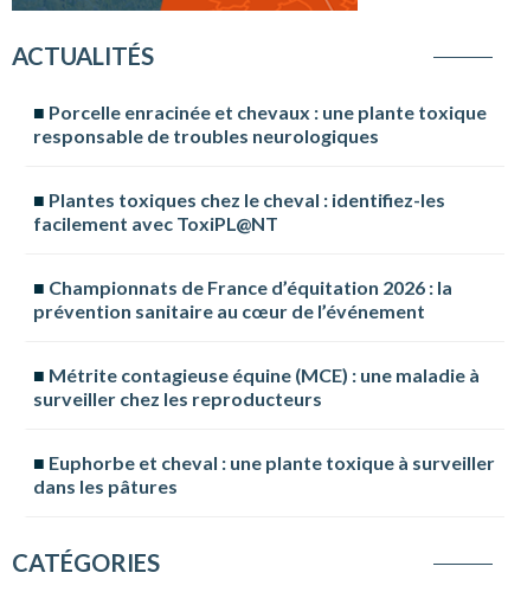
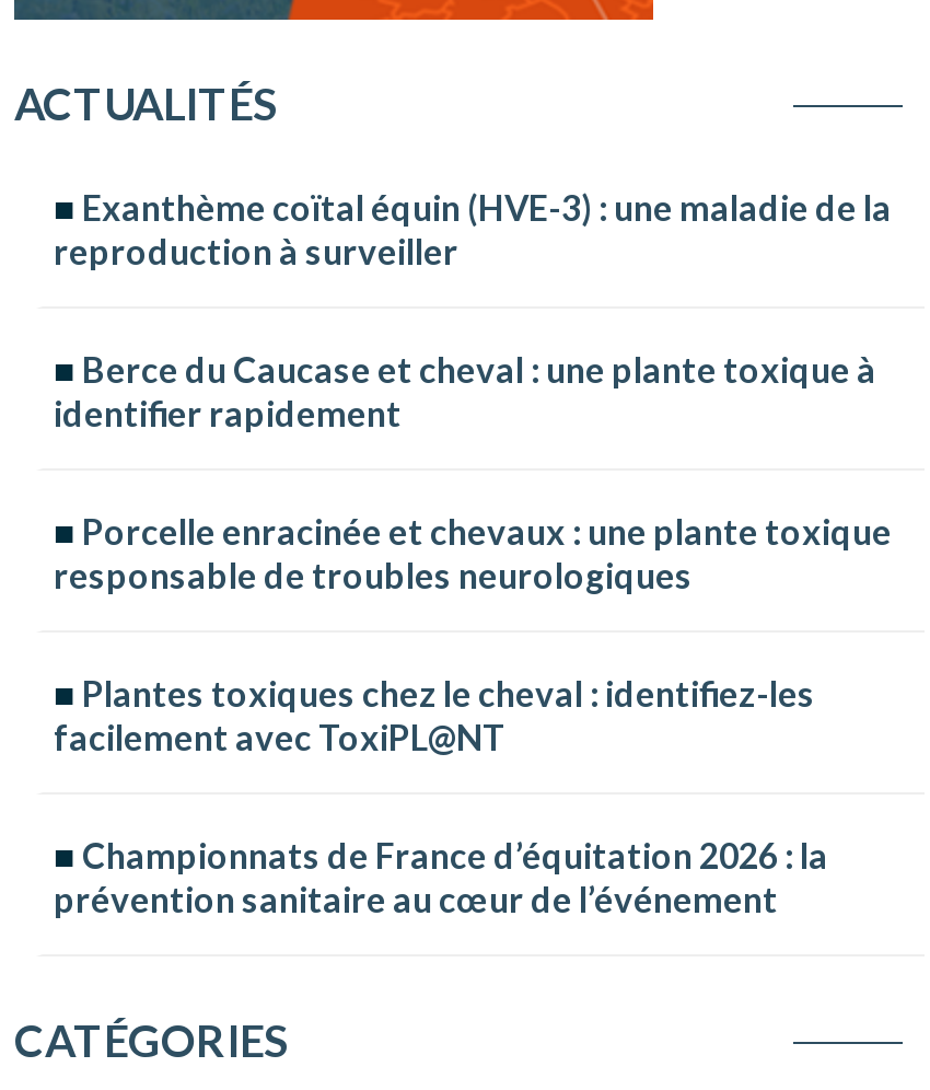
none -> [54,186,892,434] Exanthème coïtal équin (HVE-3) : une maladie de la | reproduction à surveiller | Berce du Caucase et cheval : une plante toxique à | identifier rapidement
moved [33,101,487,322] -> [54,510,892,920]: Porcelle enracinée et chevaux : une plante toxique | responsable de troubles neurologiques | Plantes toxiques chez le cheval : identifiez-les | facilement avec ToxiPL@NT | Championnats de France d’équitation 2026 : la | prévention sanitaire au cœur de l’événement
[33,364,495,498] Métrite contagieuse équine (MCE) : une maladie à | surveiller chez les reproducteurs | Euphorbe et cheval : une plante toxique à surveiller | dans les pâtures -> none

